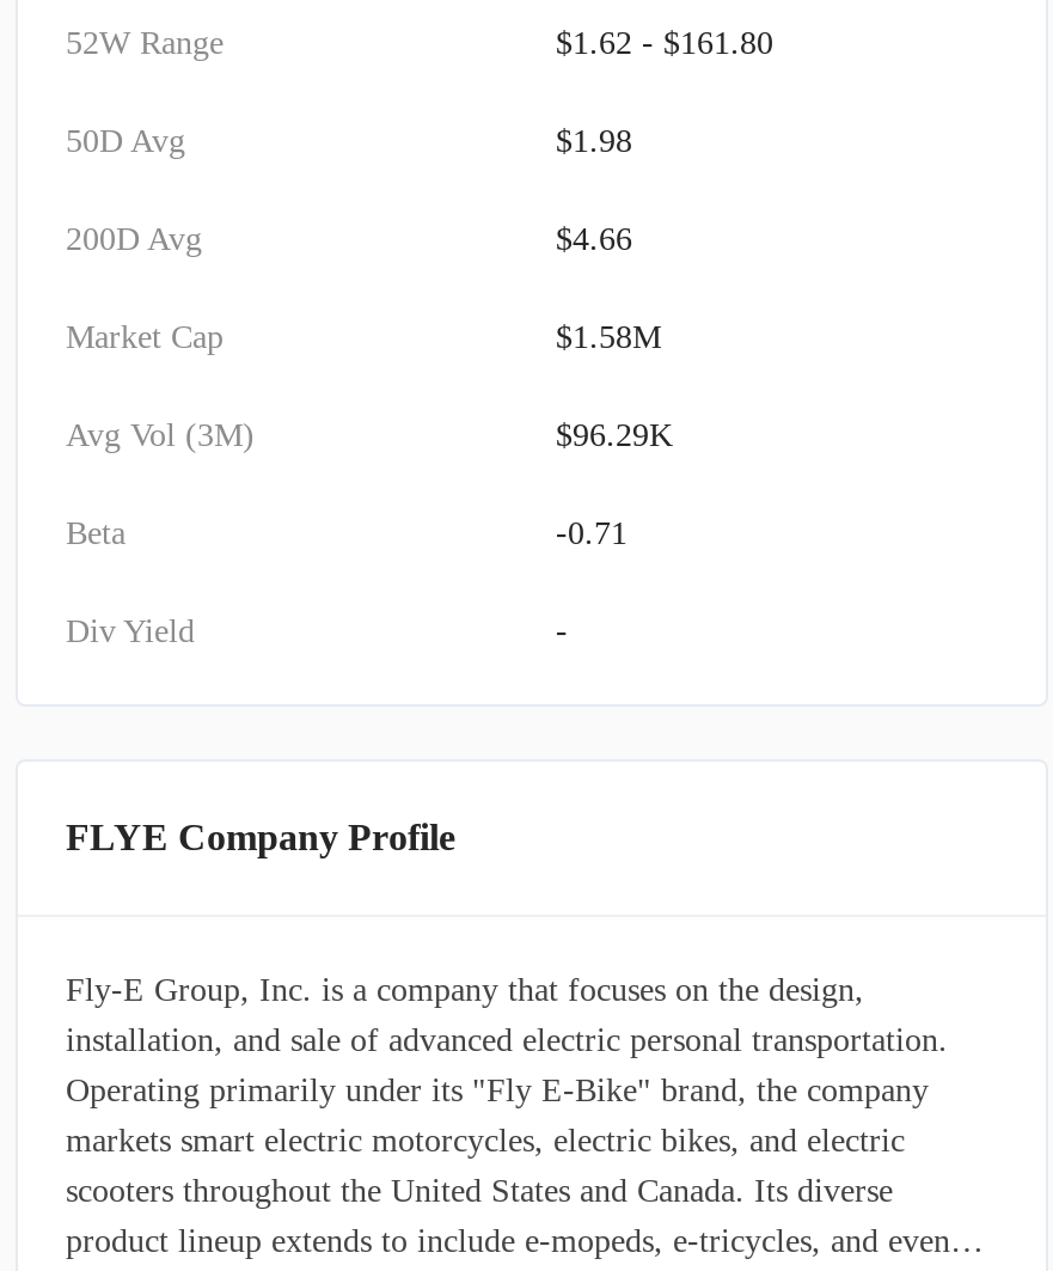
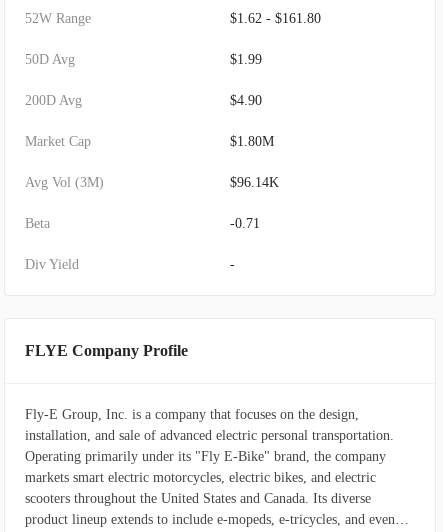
[556,123,632,159] $1.98 -> [230,52,262,67] $1.99
[556,221,632,257] $4.66 -> [230,93,262,108] $4.90
[556,319,661,355] $1.58M -> [230,134,274,149] $1.80M
[556,417,673,453] $96.29K -> [230,175,279,190] $96.14K

